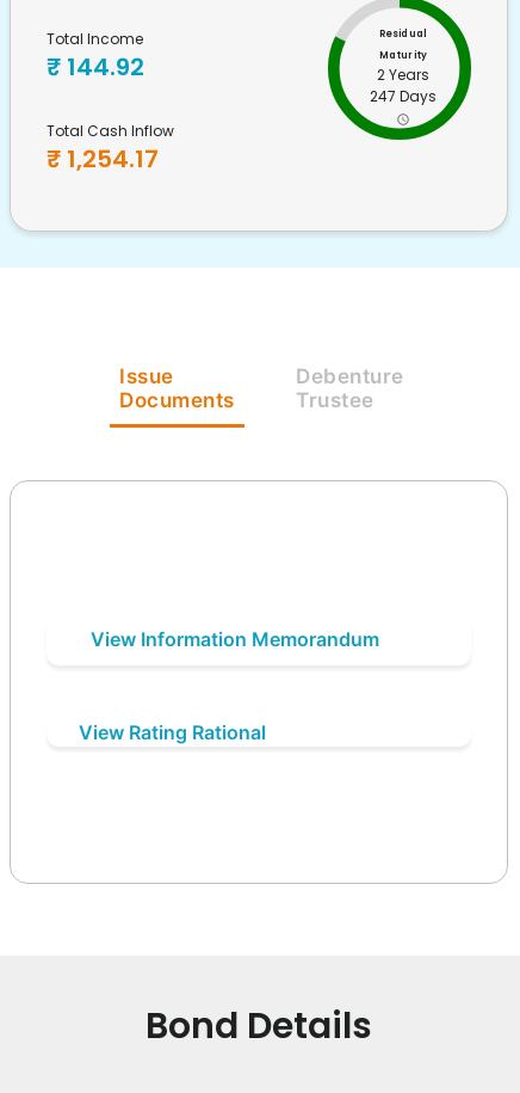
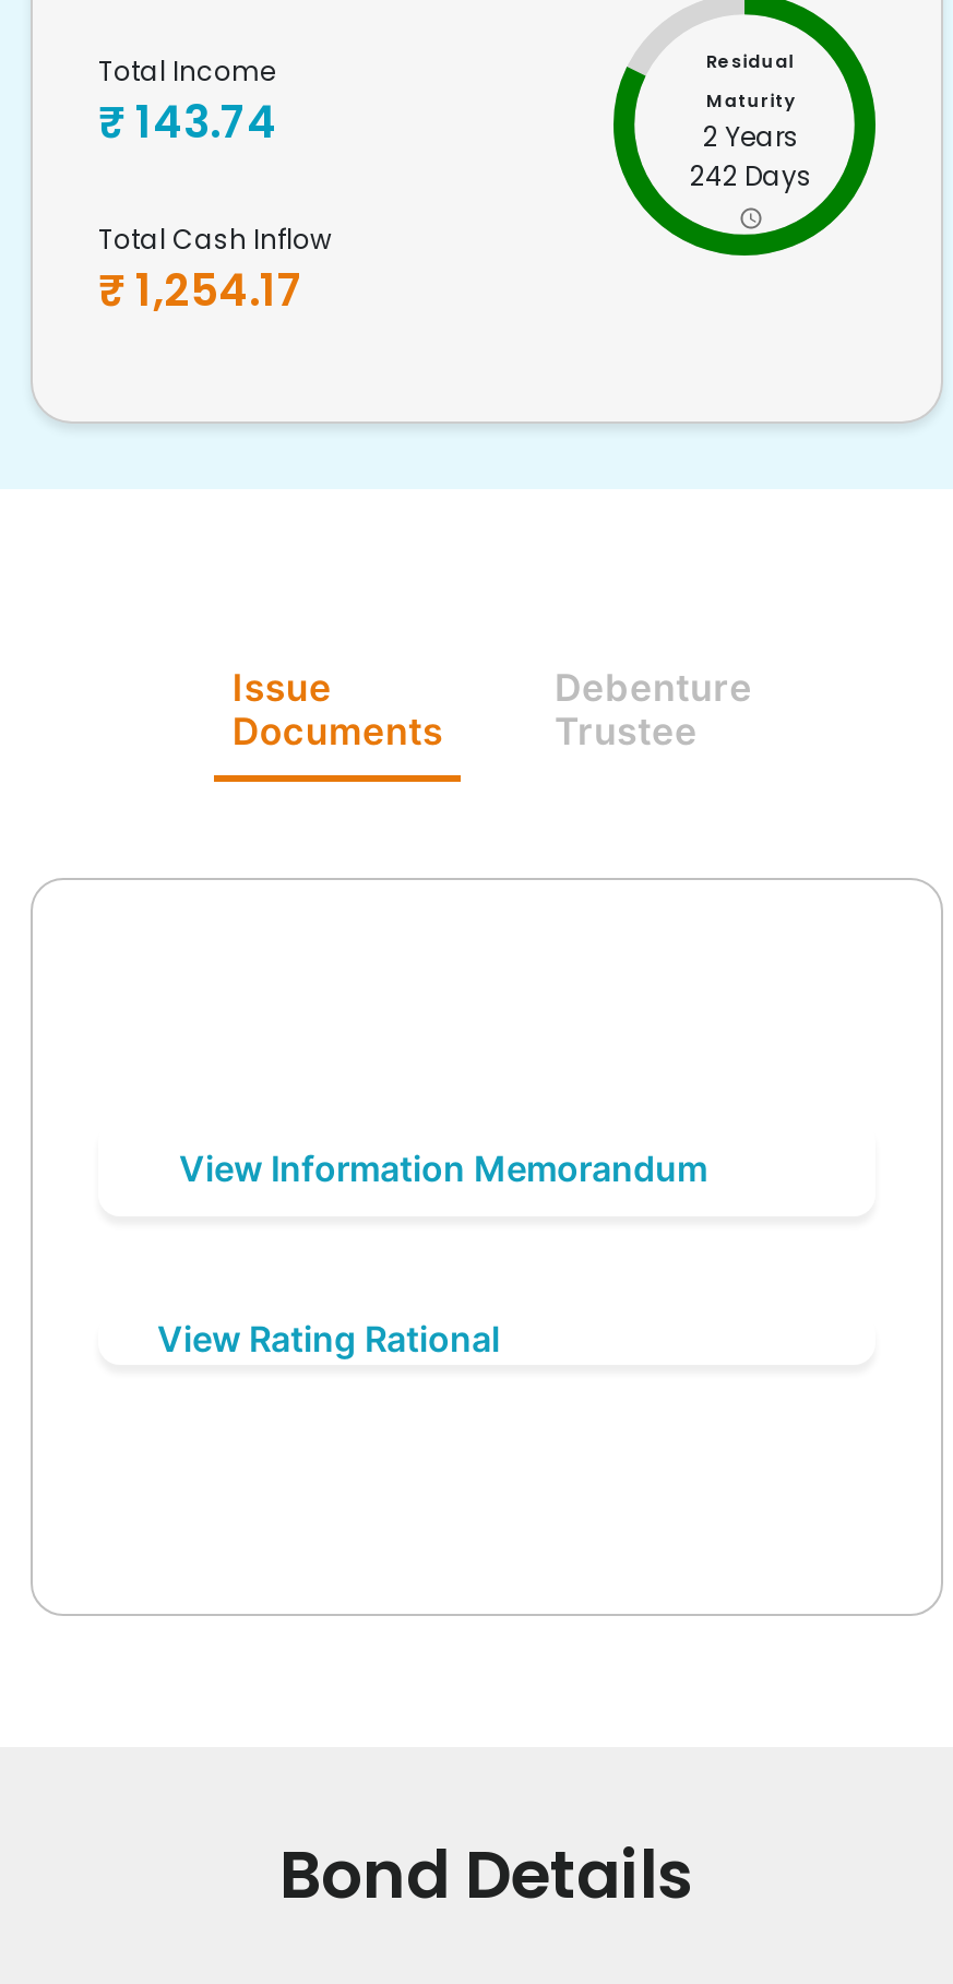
[47,50,144,84] ₹ 144.92 -> [98,92,277,153] ₹ 143.74
[370,86,437,106] 247 Days -> [690,157,812,194] 242 Days

